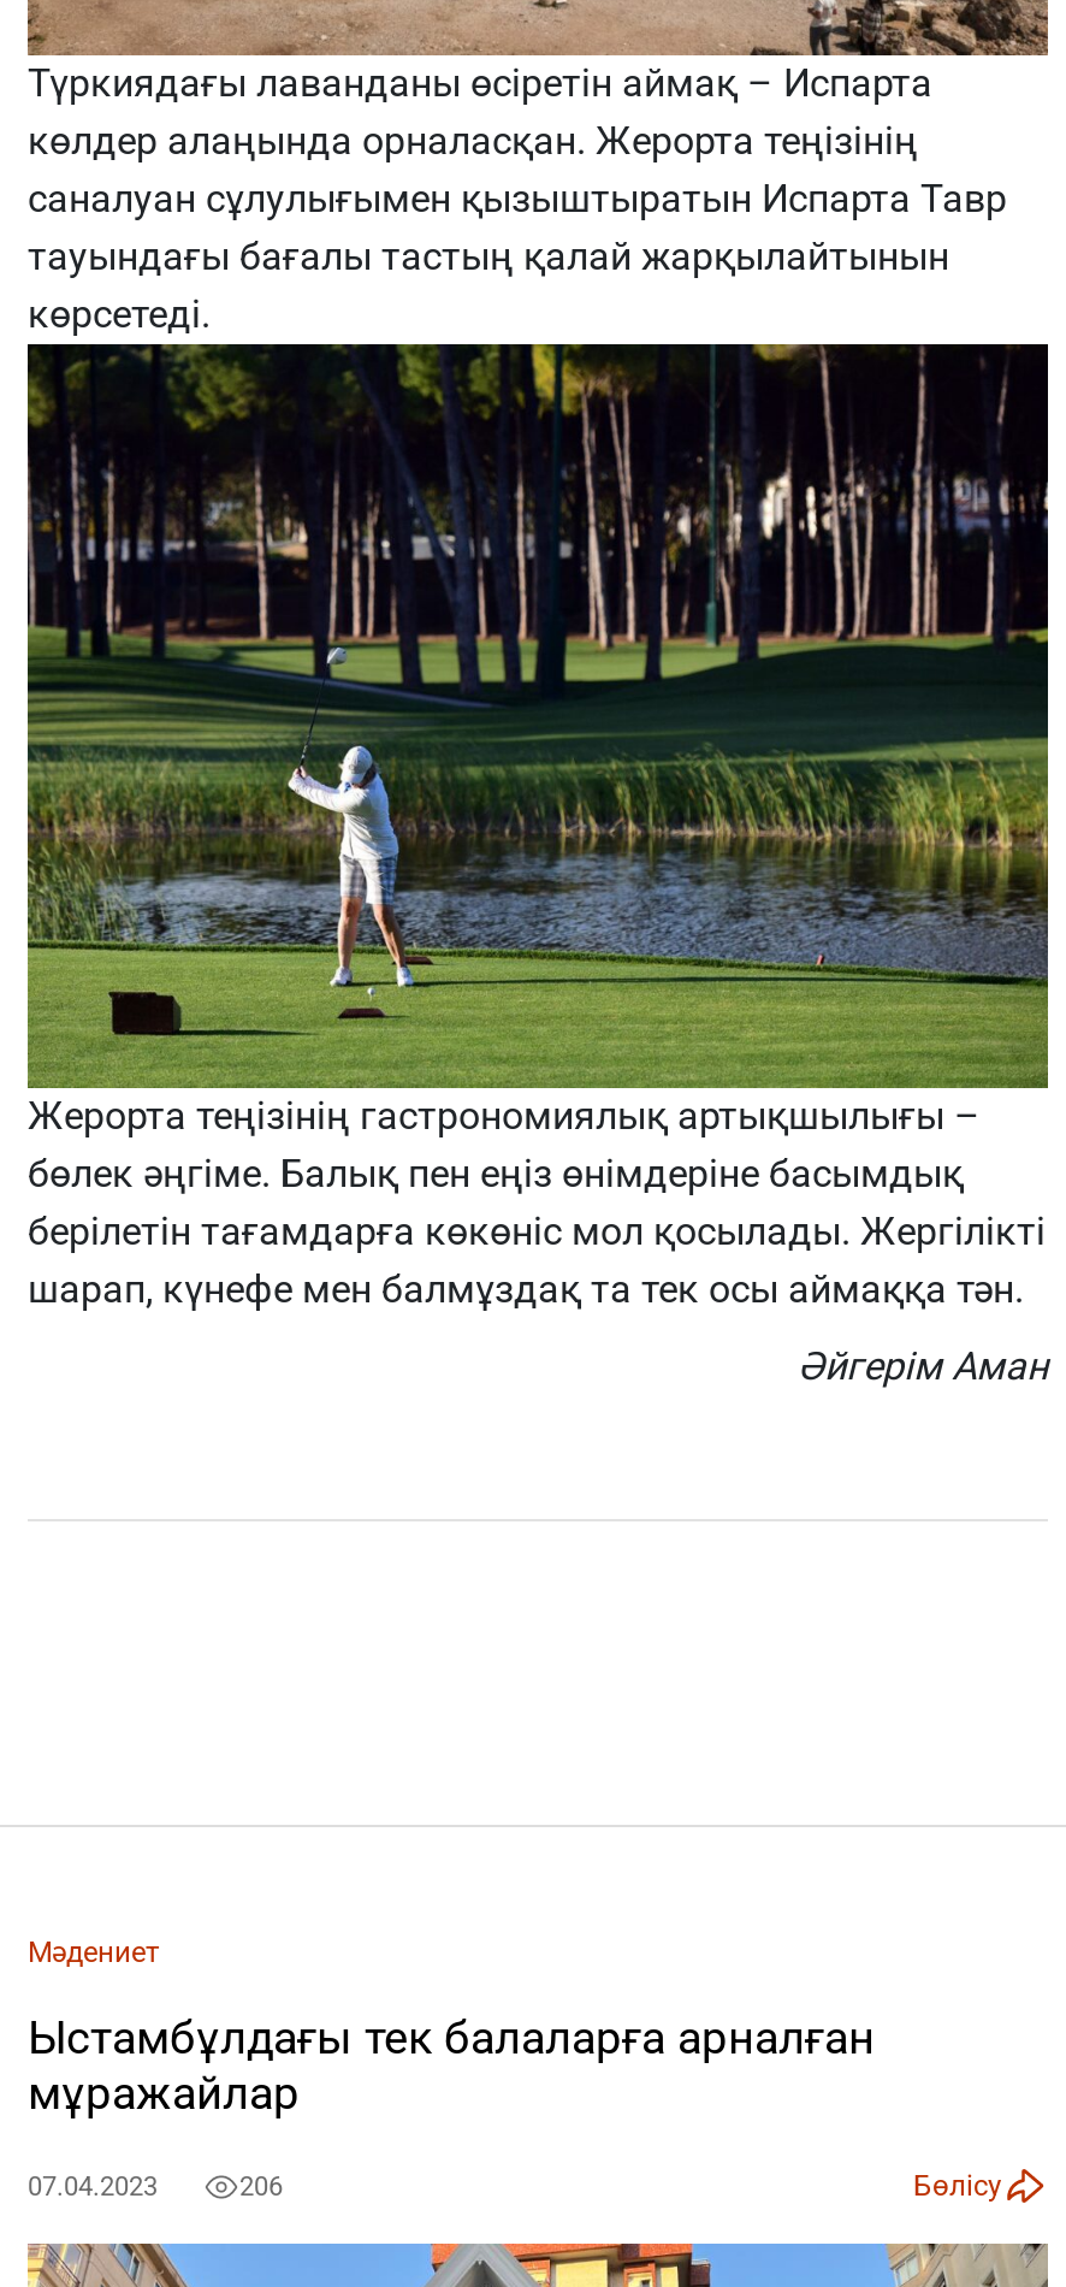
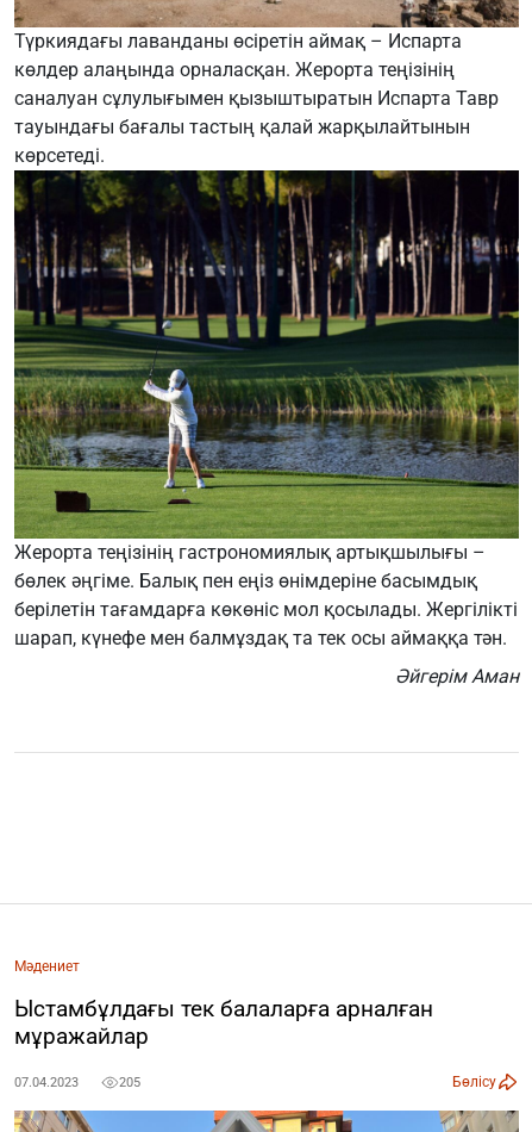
[239,2171,283,2203] 206 -> [119,1075,140,1090] 205

